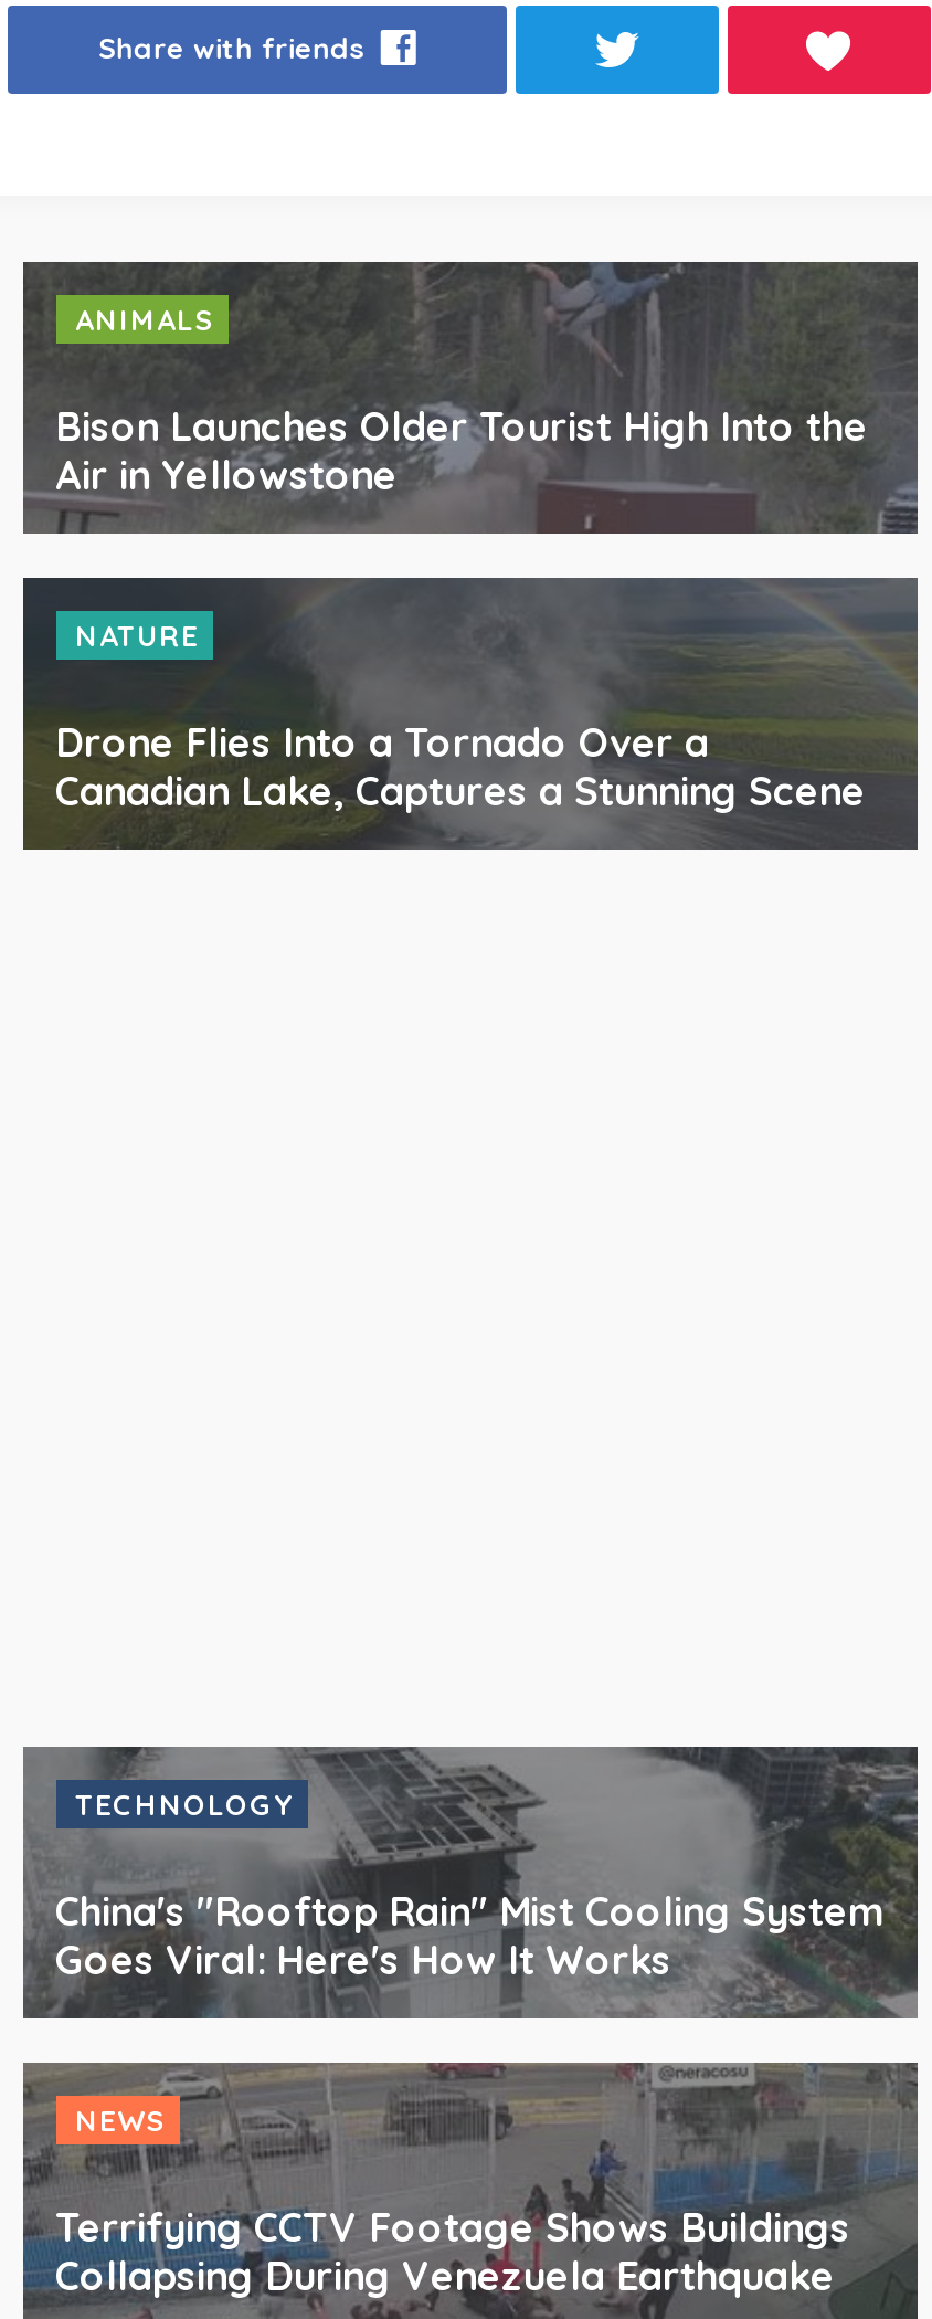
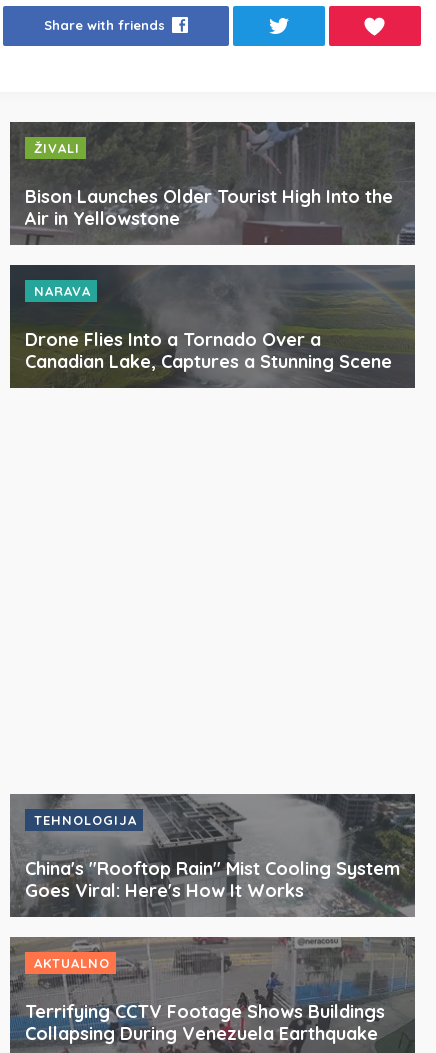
[75,302,214,337] ANIMALS -> [33,140,79,156] ŽIVALI
[75,618,199,653] NATURE -> [33,283,90,299] NARAVA
[75,1787,294,1822] TECHNOLOGY -> [33,812,136,828] TEHNOLOGIJA
[75,2103,166,2138] NEWS -> [33,955,109,971] AKTUALNO

